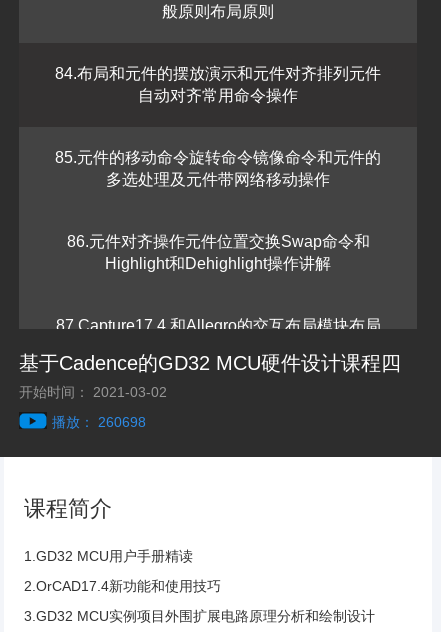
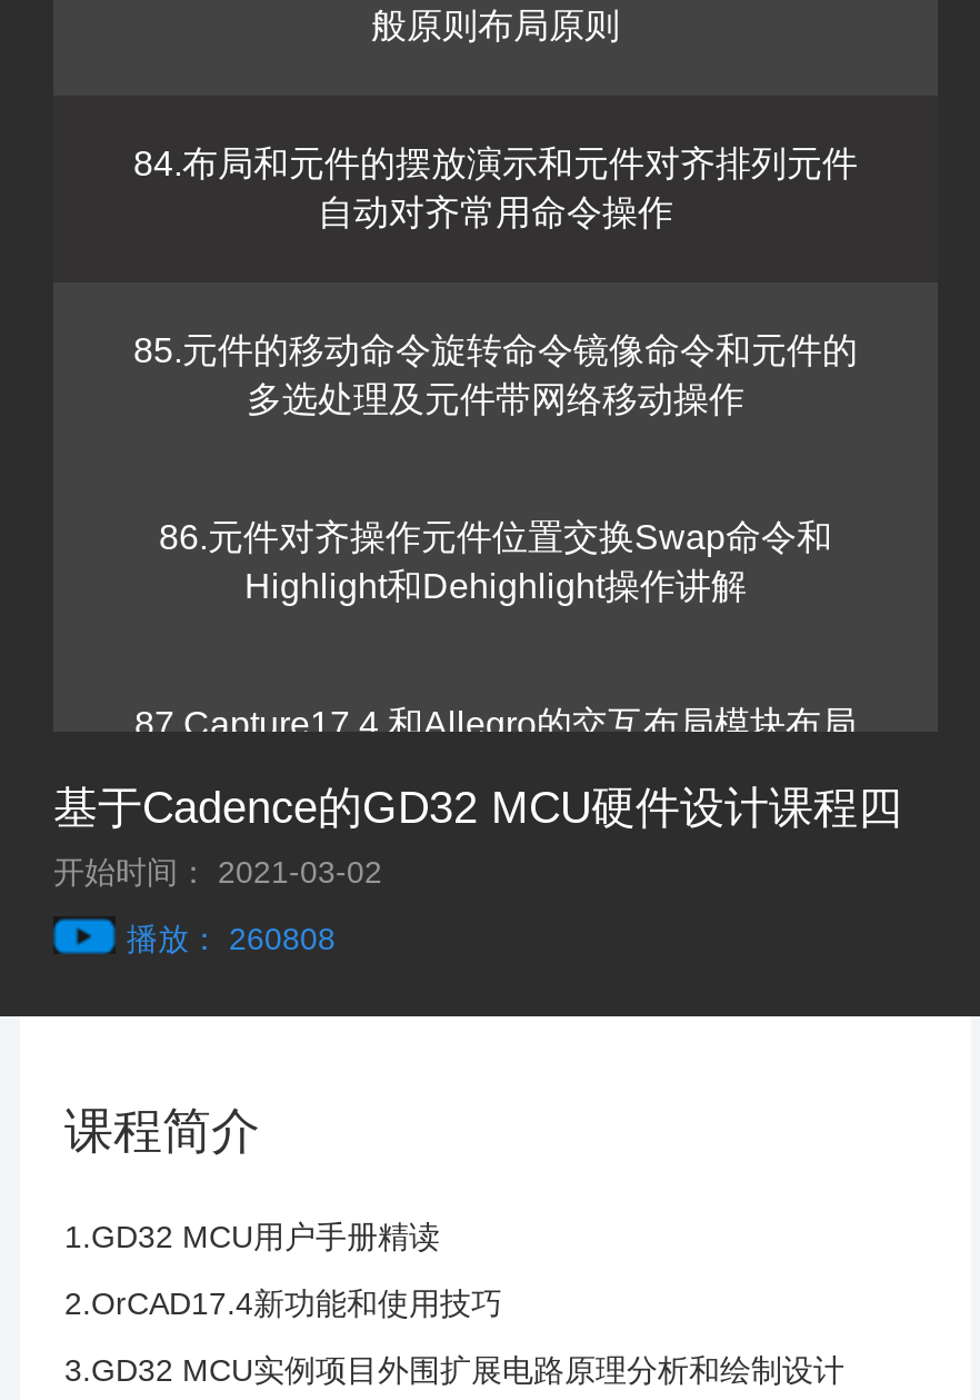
[52,414,146,430] 播放： 260698 -> [127,921,336,956] 播放： 260808

